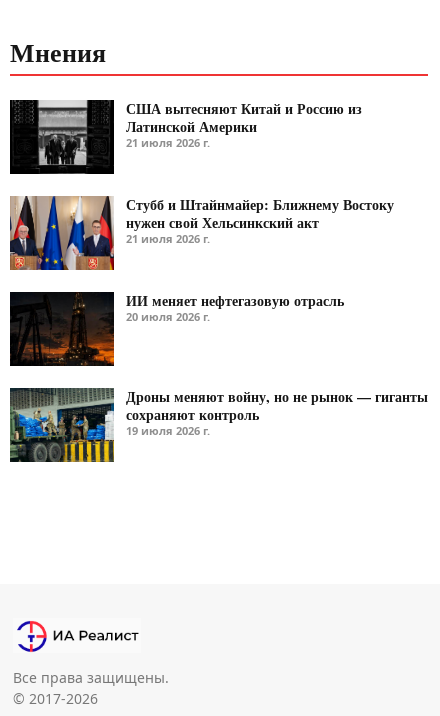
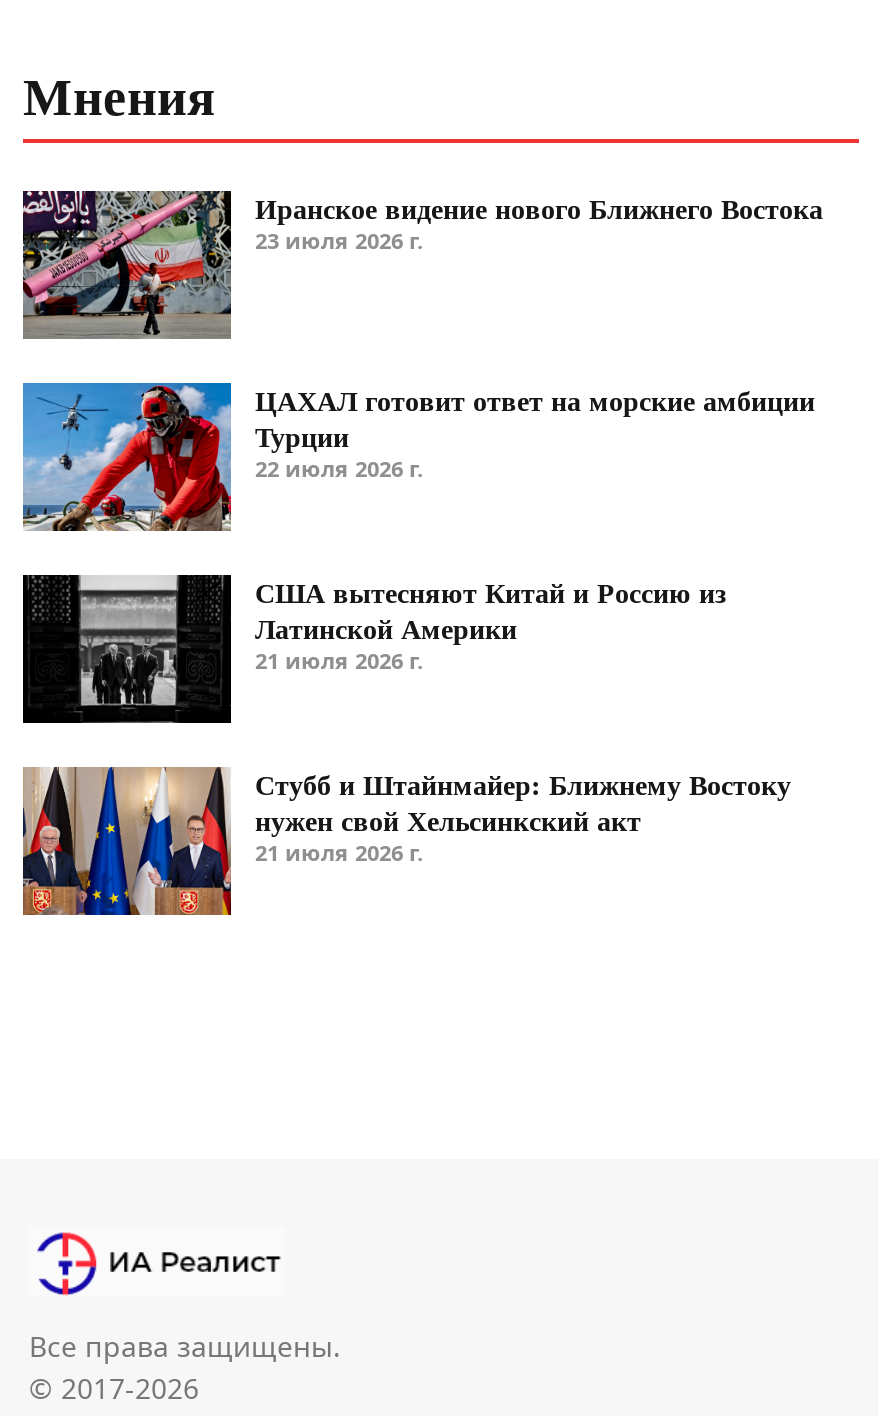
none -> [21,187,823,337] [image] | Иранское видение нового Ближнего Востока | 23 июля 2026 г.
none -> [21,379,815,533] [image] | ЦАХАЛ готовит ответ на морские амбиции | Турции | 22 июля 2026 г.
moved [9,98,394,272] -> [21,571,791,919]: [image] | США вытесняют Китай и Россию из | Латинской Америки | 21 июля 2026 г. | Стубб и Штайнмайер: Ближнему Востоку | нужен свой Хельсинкский акт | 21 июля 2026 г.
[16,290,344,365] [image] | ИИ меняет нефтегазовую отрасль | 20 июля 2026 г. -> none
[9,386,428,463] [image] | Дроны меняют войну, но не рынок — гиганты | сохраняют контроль | 19 июля 2026 г. -> none

